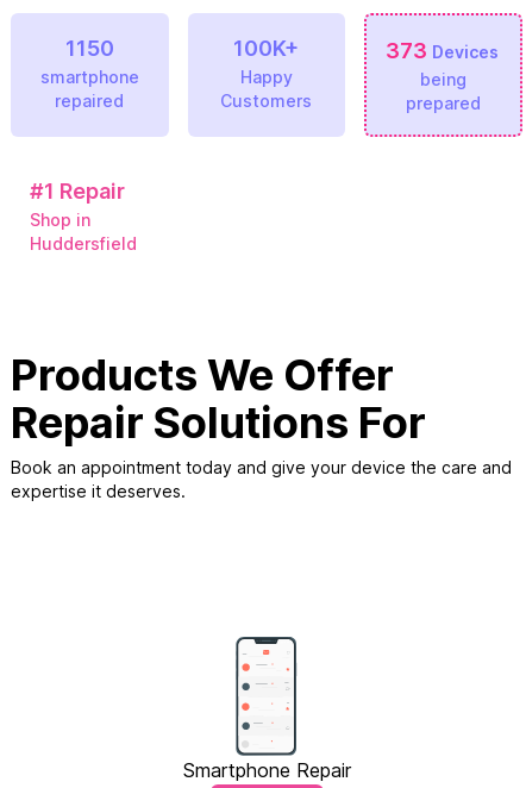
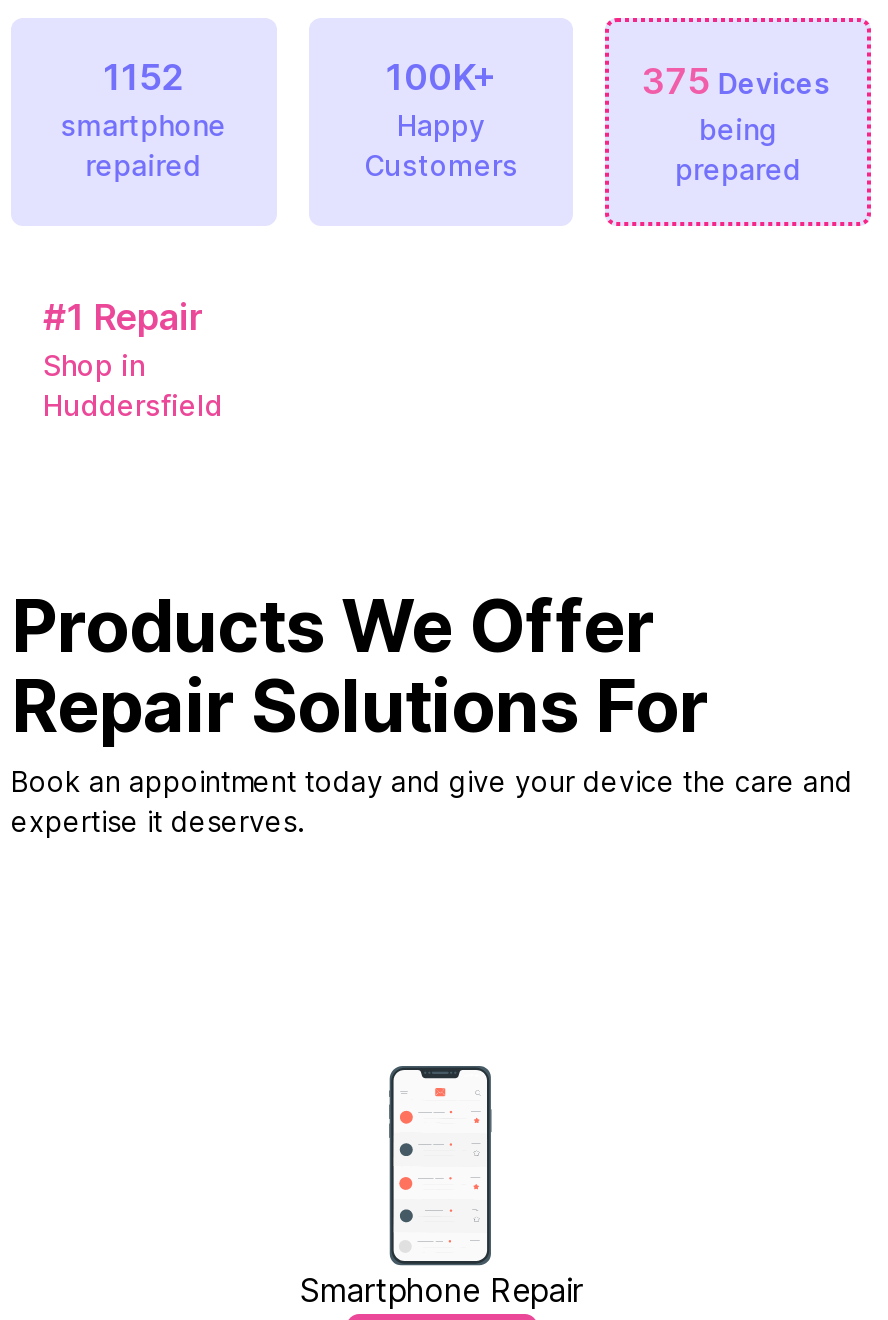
[65,36,114,61] 1150 -> [104,56,184,98] 1152
[386,38,499,63] 373 Devices -> [642,60,830,102] 375 Devices

